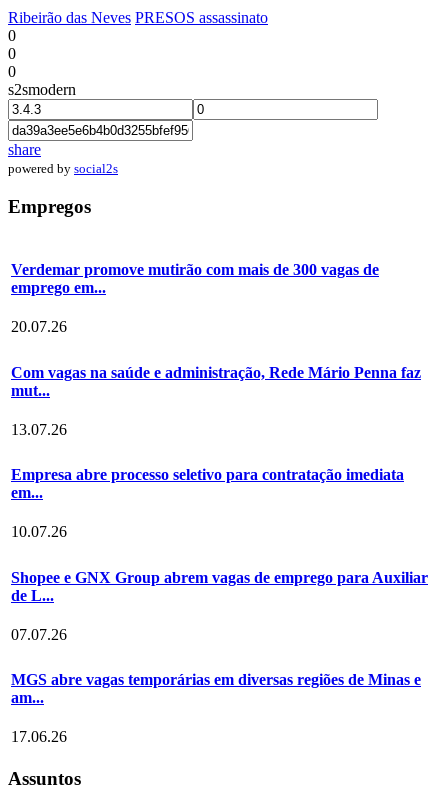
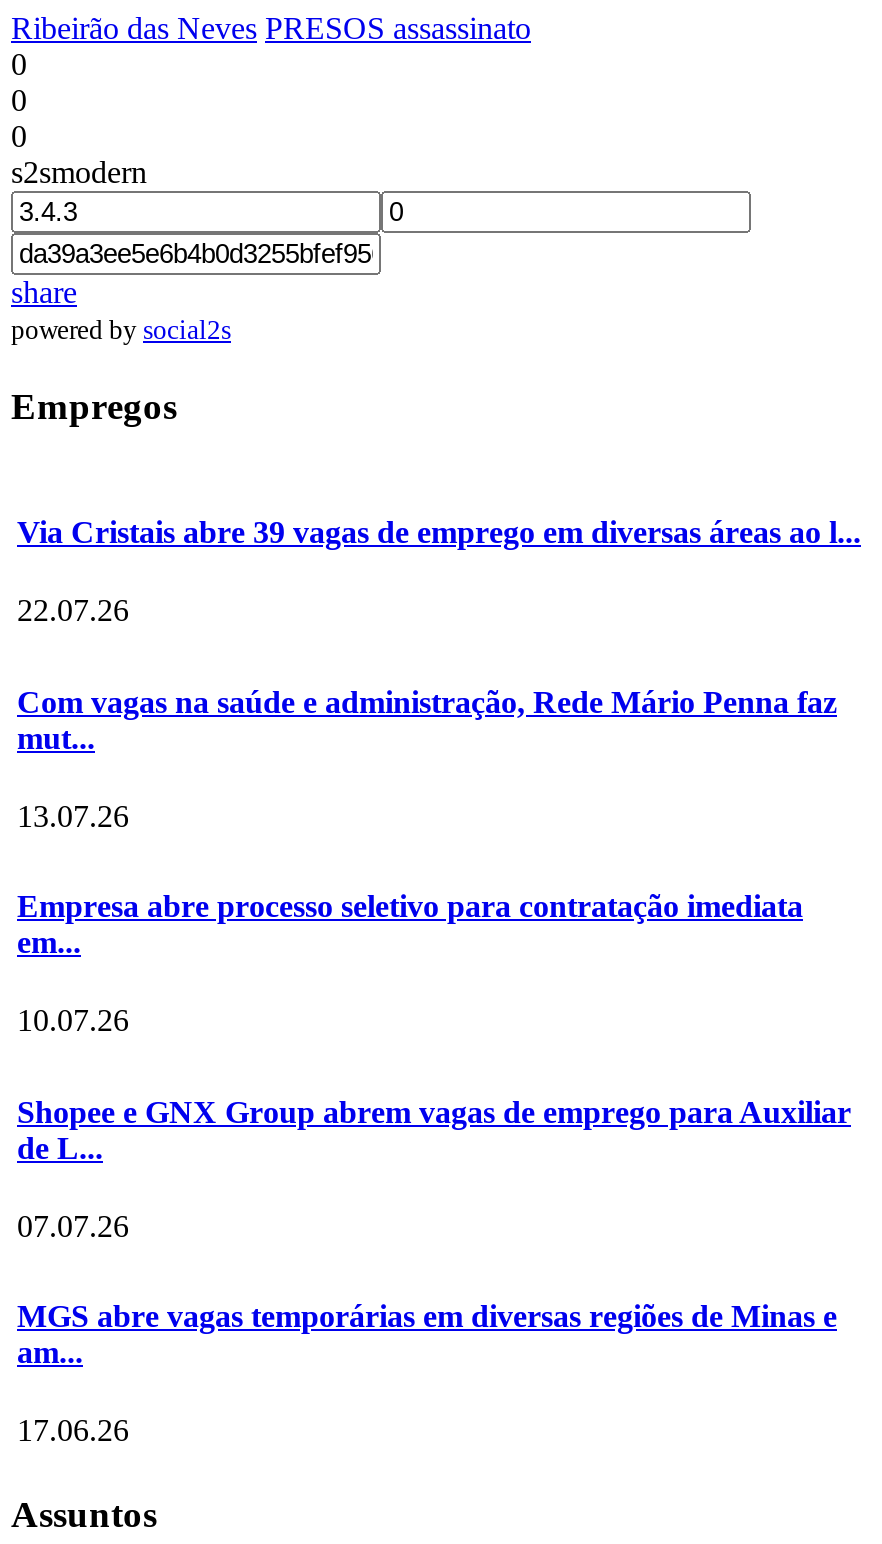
[11,261,379,296] Verdemar promove mutirão com mais de 300 vagas de | emprego em... -> [17,515,861,549] Via Cristais abre 39 vagas de emprego em diversas áreas ao l...
[11,318,67,335] 20.07.26 -> [17,594,129,628] 22.07.26

